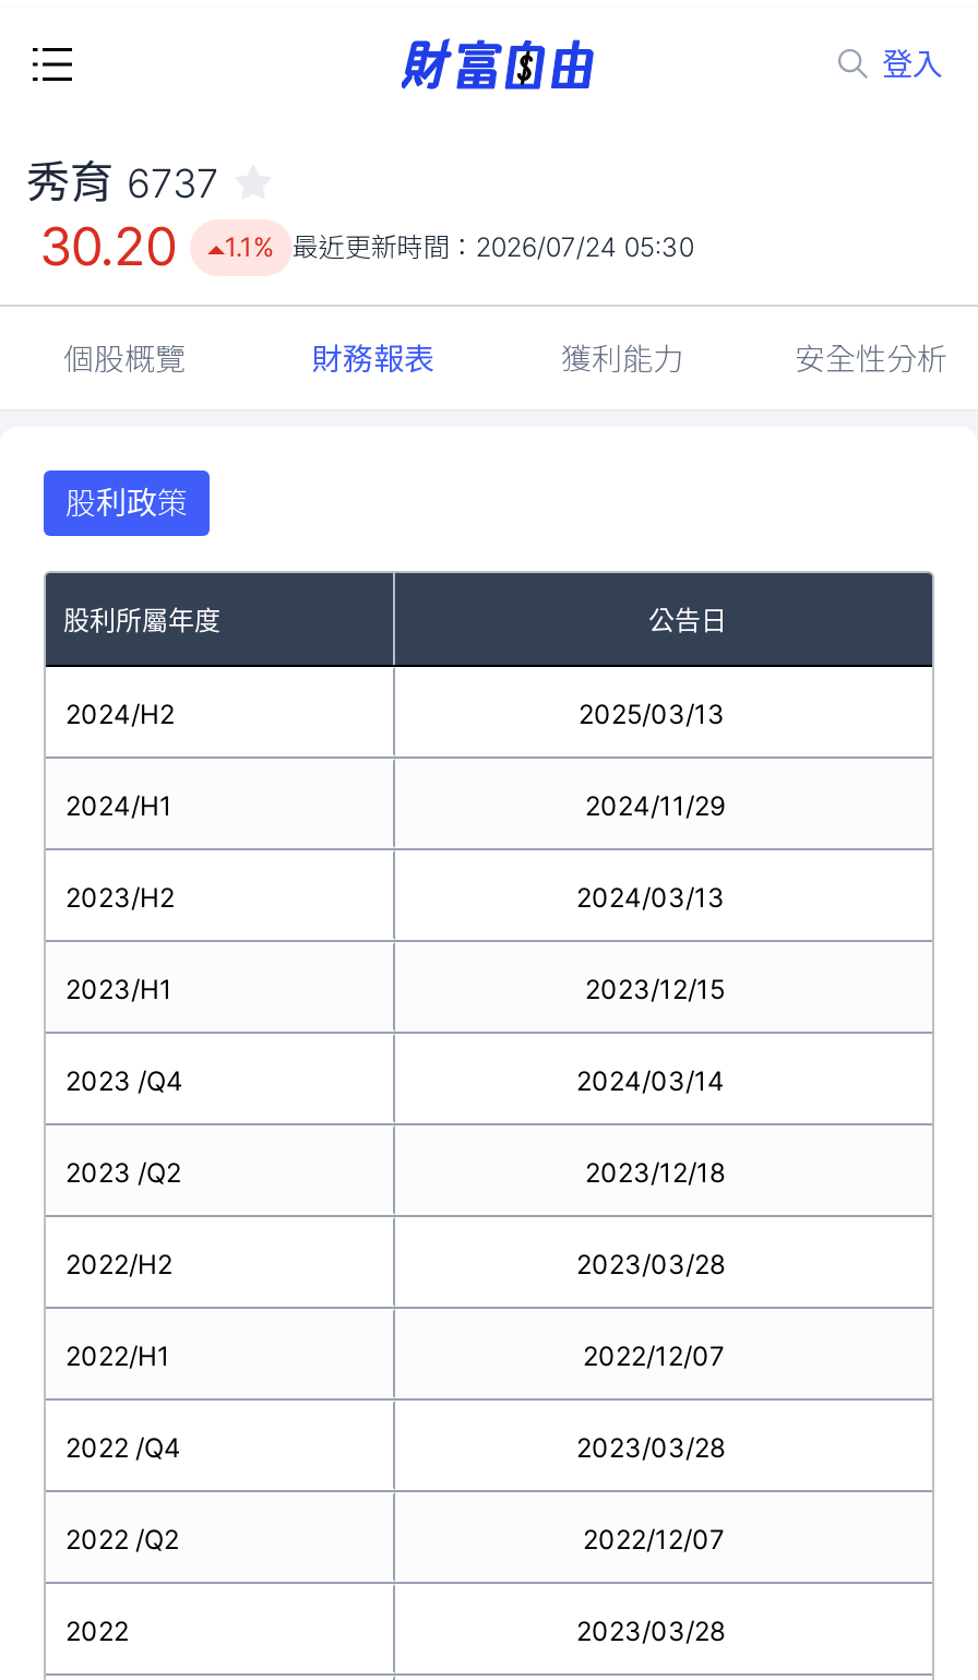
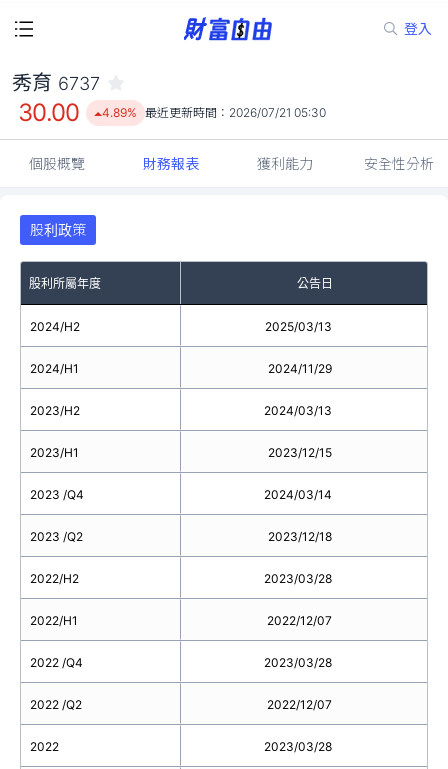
[39,215,176,278] 30.20 -> [18,98,80,127] 30.00
[224,230,694,263] 1.1% 最近更新時間：2026/07/24 05:30 -> [102,105,326,120] 4.89% 最近更新時間：2026/07/21 05:30

